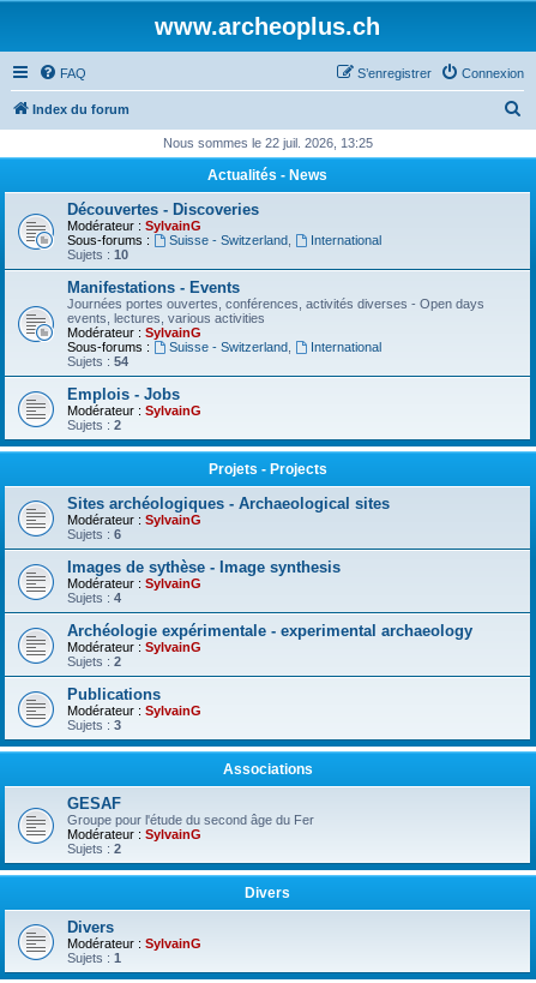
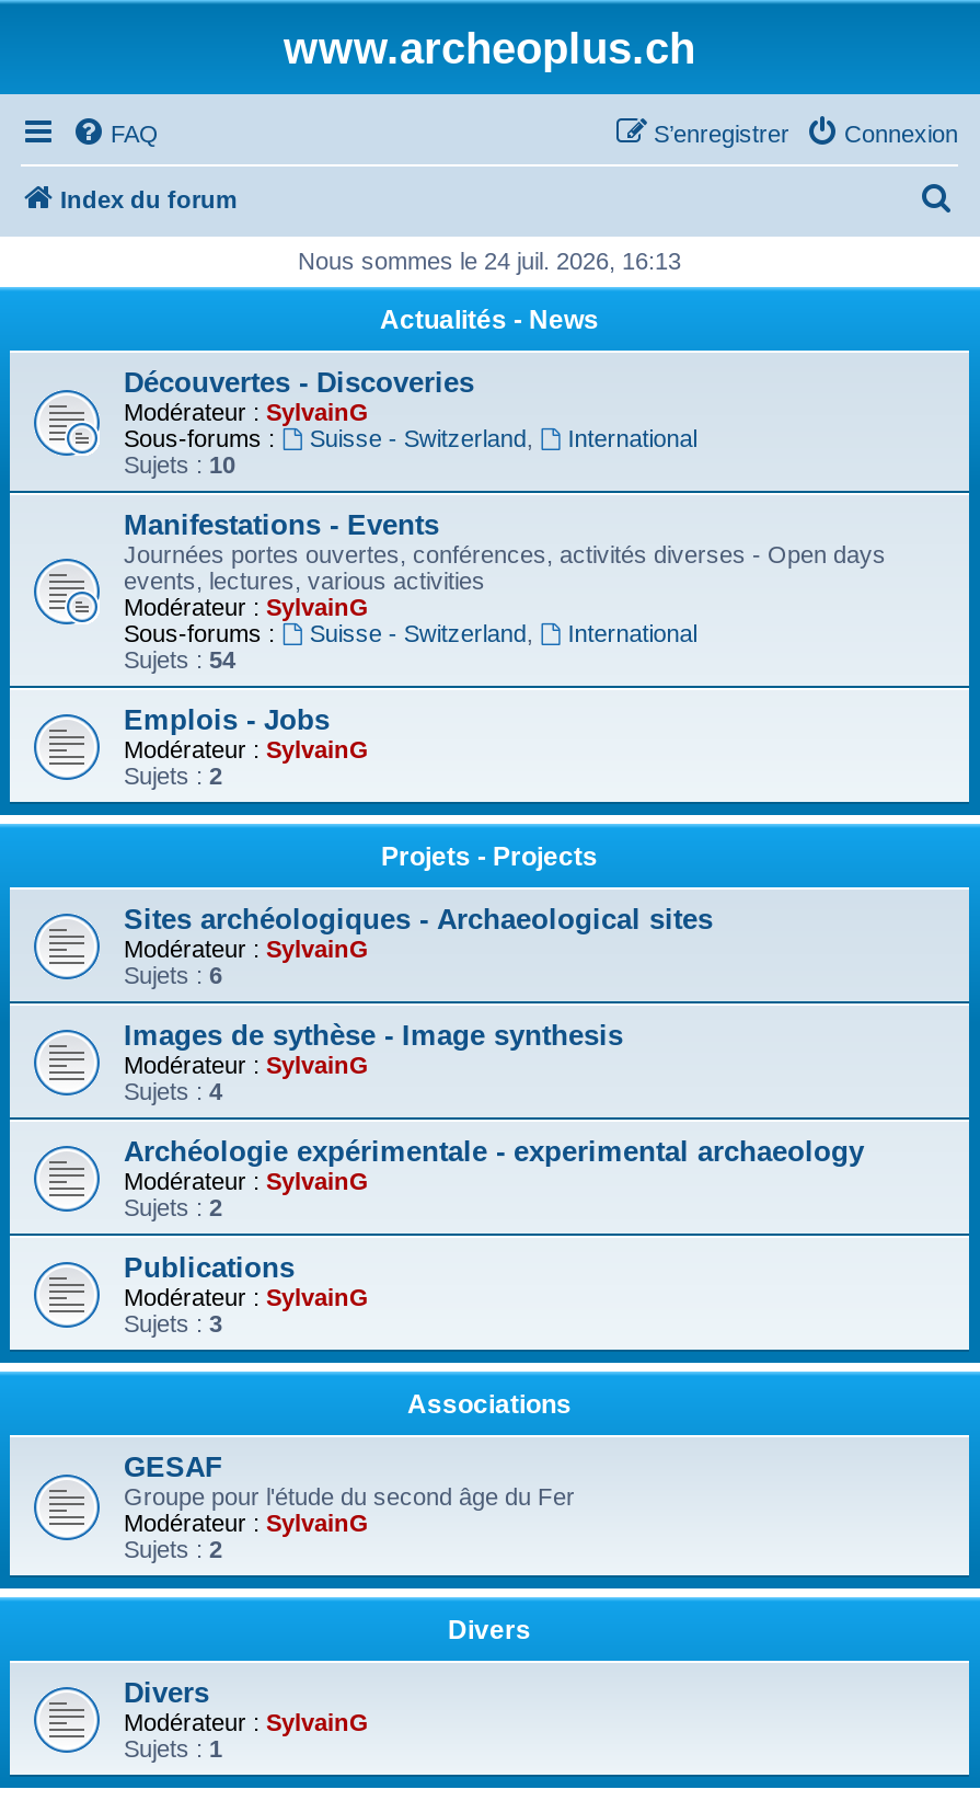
[162,136,372,150] Nous sommes le 22 juil. 2026, 13:25 -> [298,248,681,274] Nous sommes le 24 juil. 2026, 16:13

